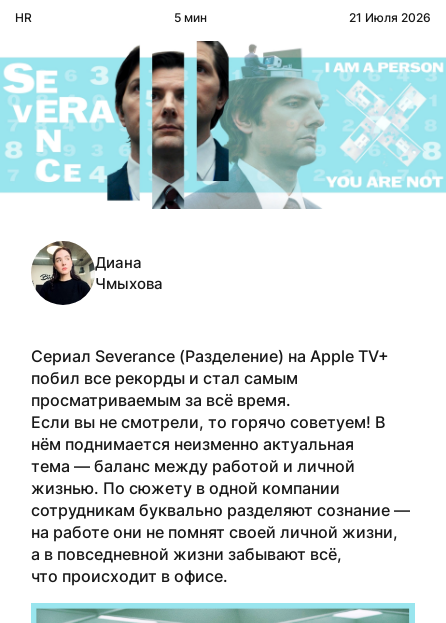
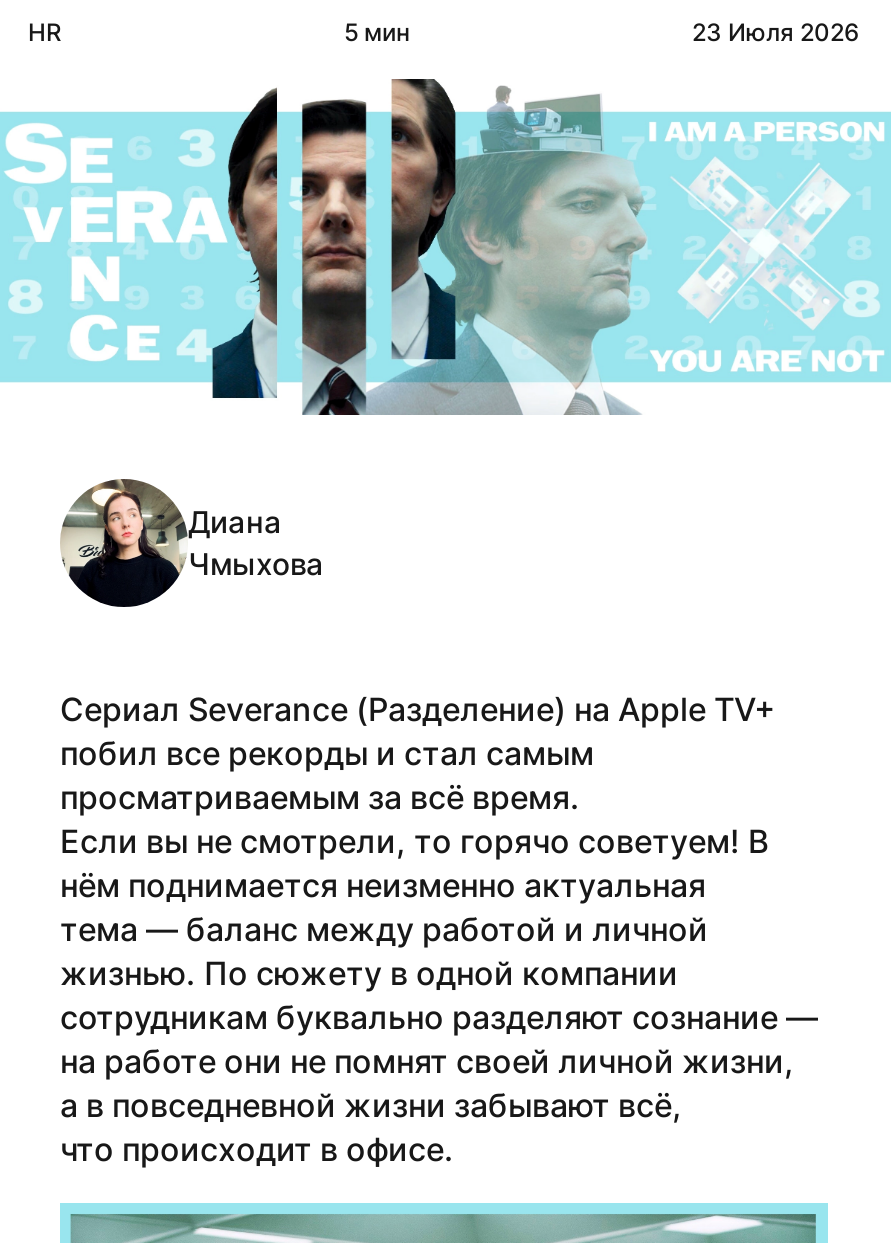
[349,10,431,25] 21 Июля 2026 -> [692,17,860,47] 23 Июля 2026

